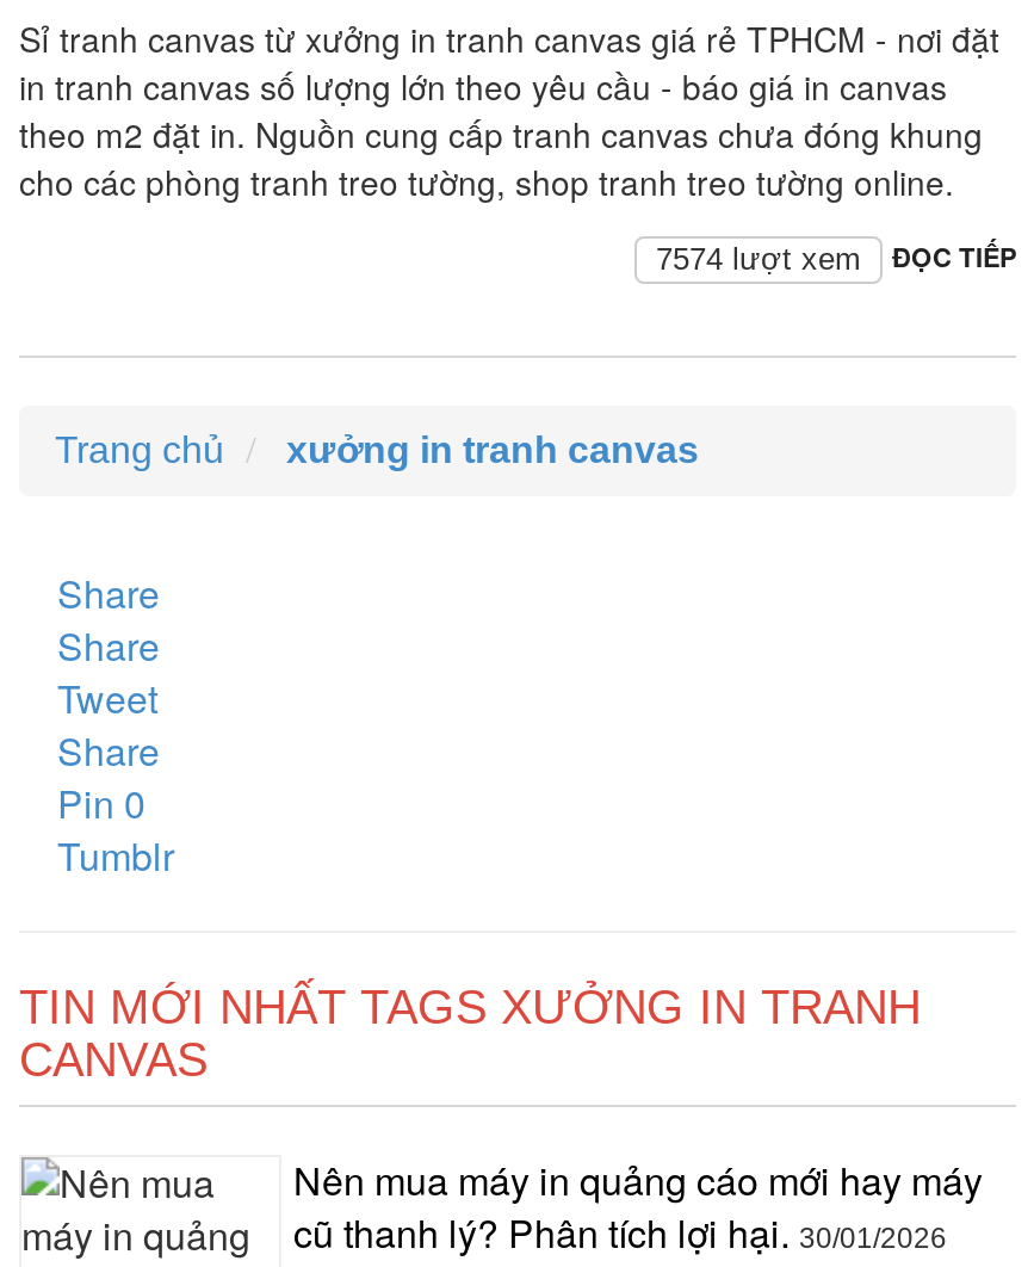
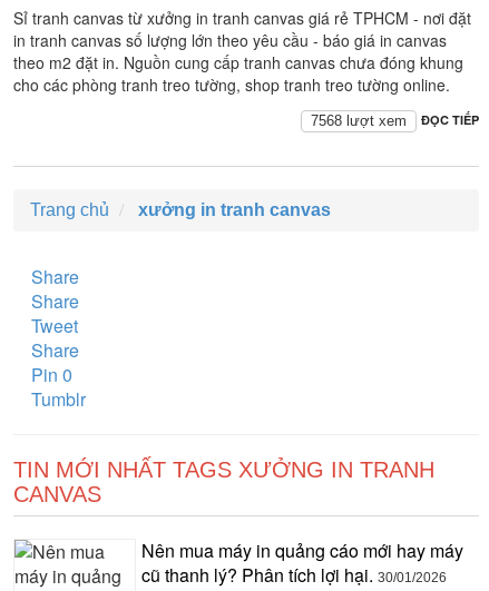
[656,239,1016,277] 7574 lượt xem ĐỌC TIẾP -> [311,111,479,129] 7568 lượt xem ĐỌC TIẾP

